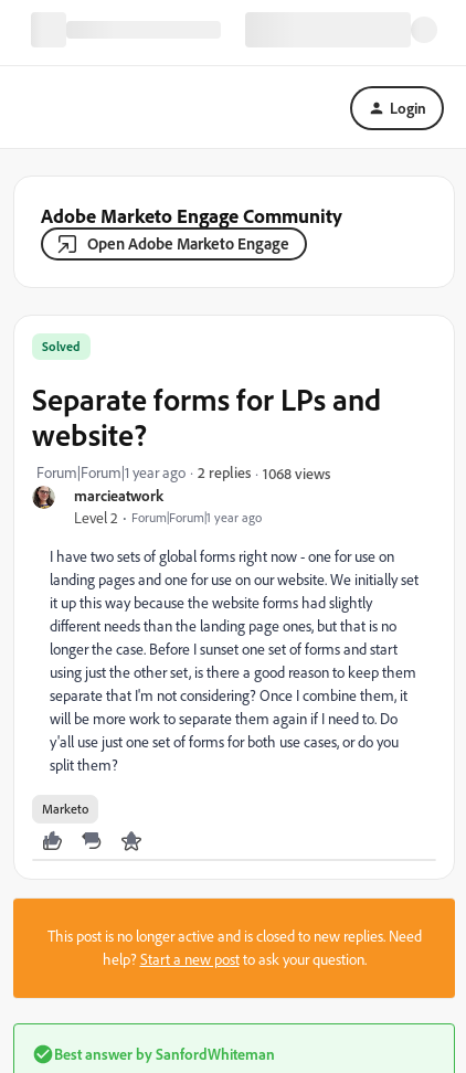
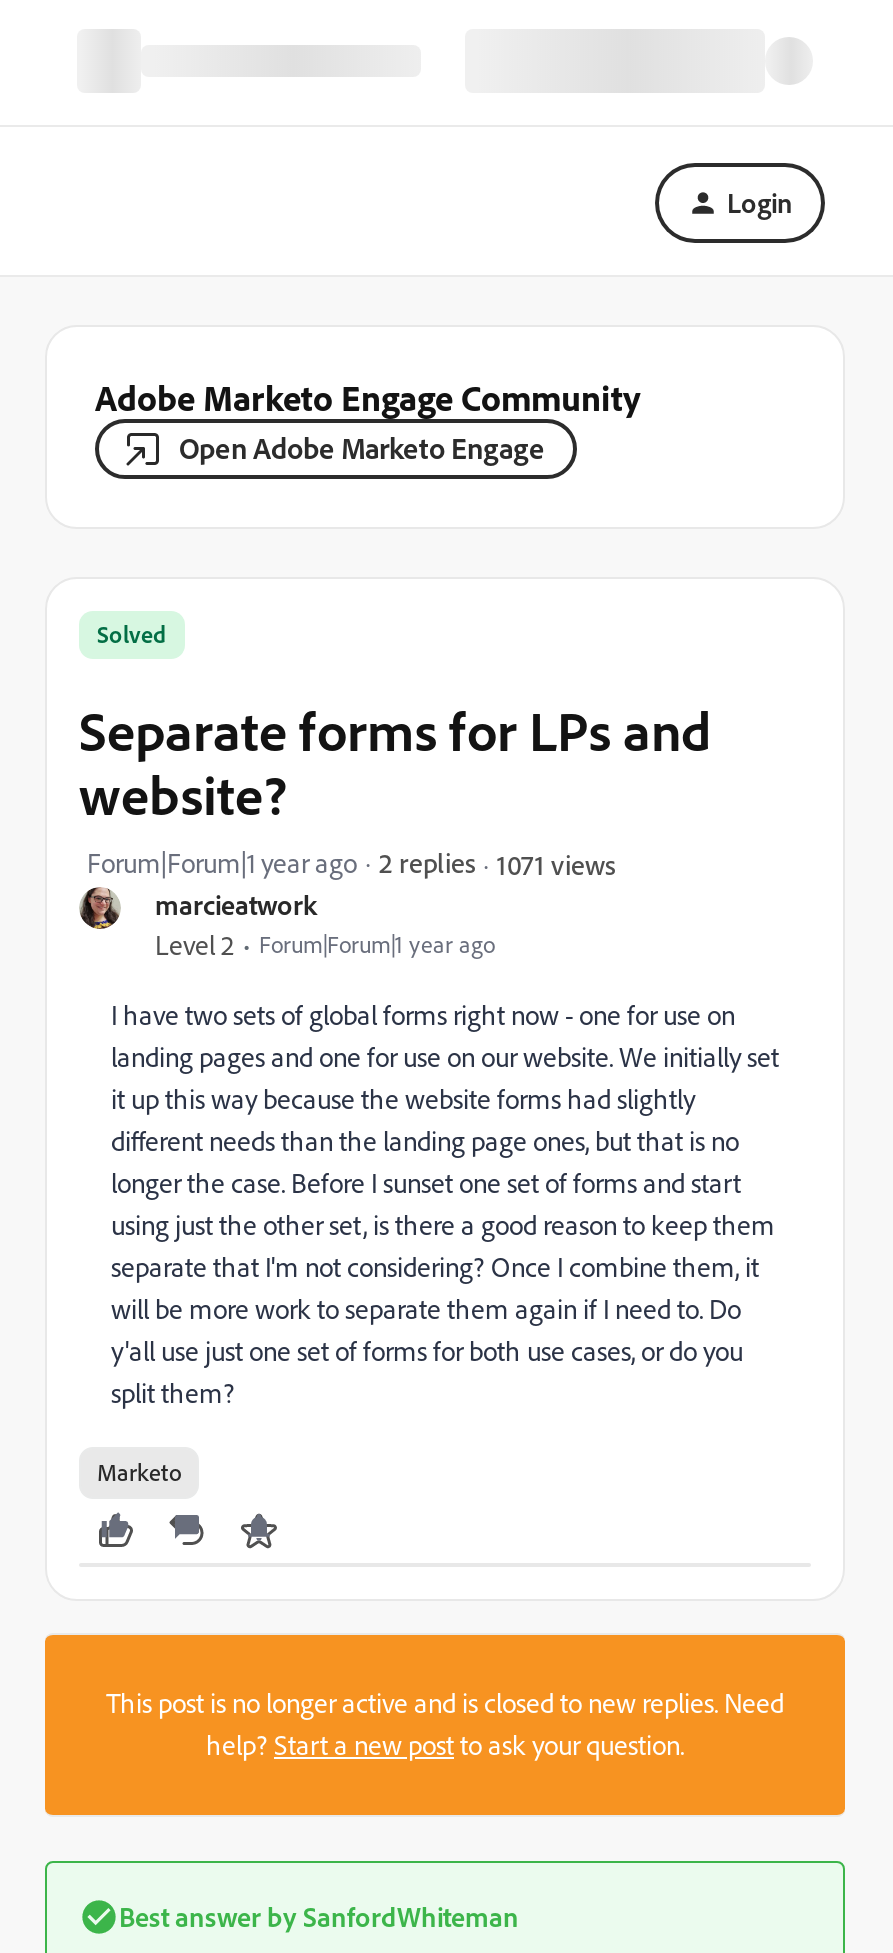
[263,463,330,482] 1068 views -> [497,846,615,880] 1071 views

